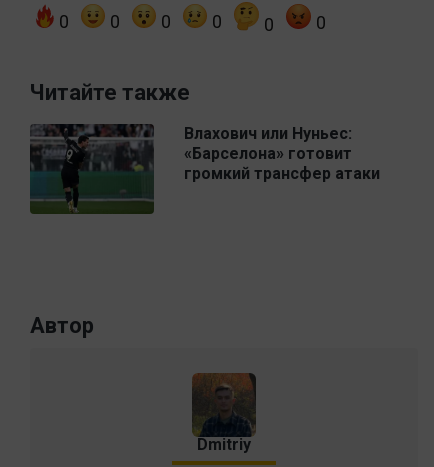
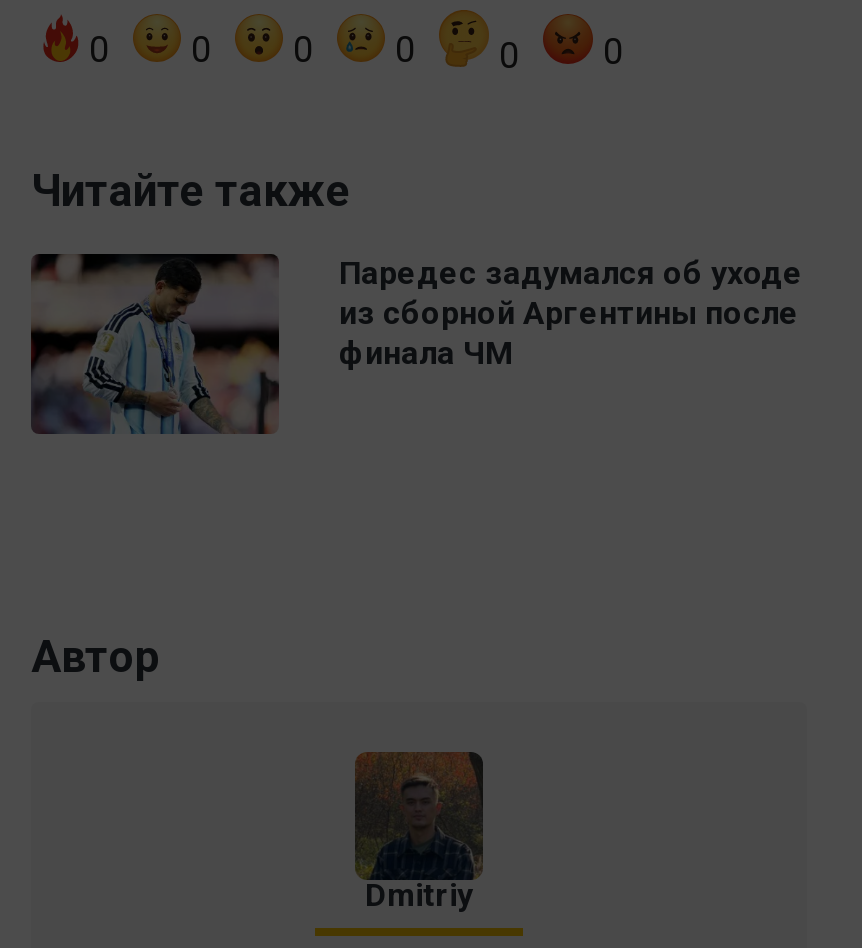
[29,123,380,215] [image] | Влахович или Нуньес: | «Барселона» готовит | громкий трансфер атаки -> [29,254,803,436] [image] | Паредес задумался об уходе | из сборной Аргентины после | финала ЧМ

